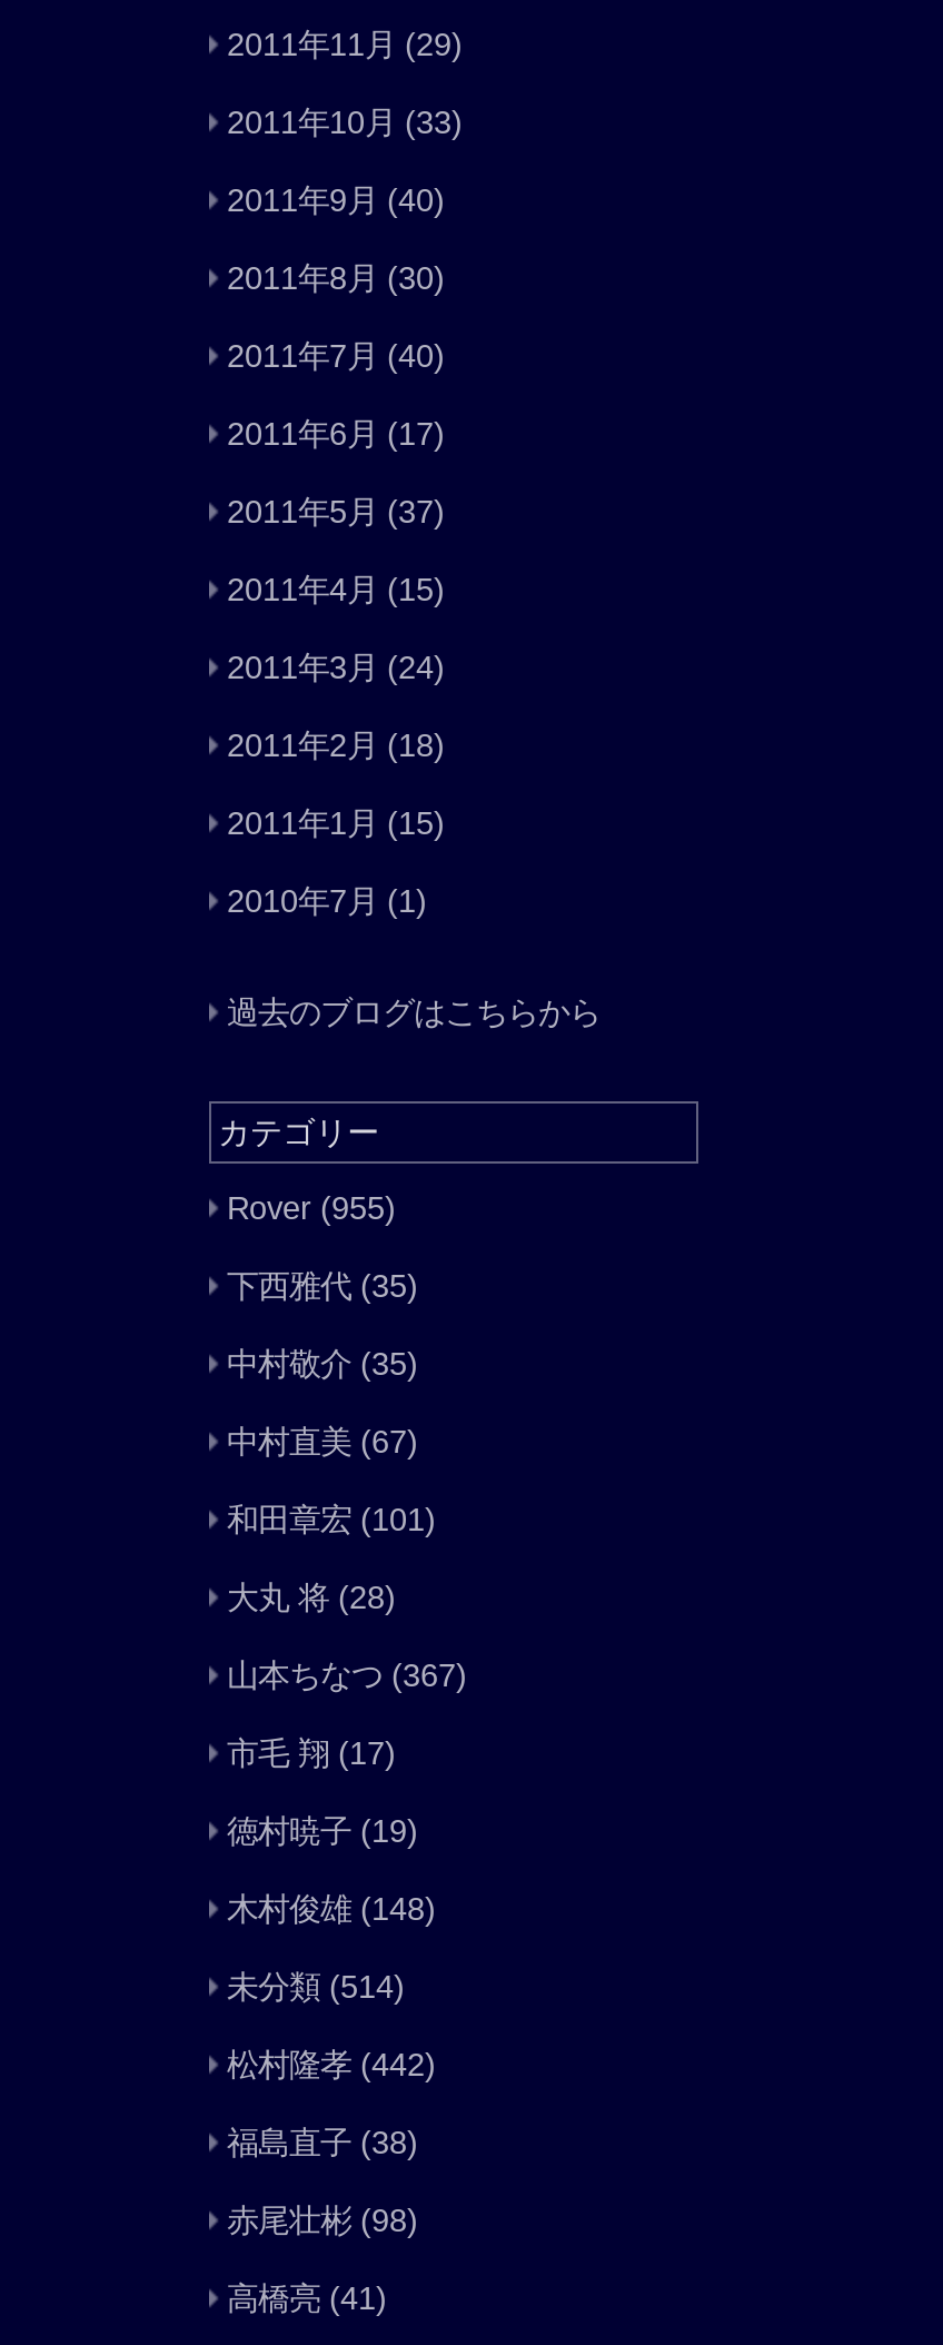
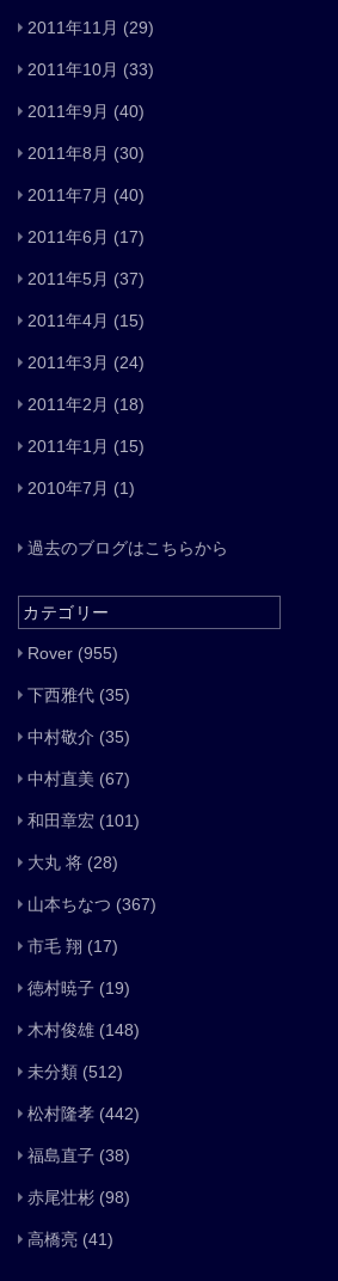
[227,1969,405,2005] 未分類(514) -> [27,1062,123,1081] 未分類(512)

